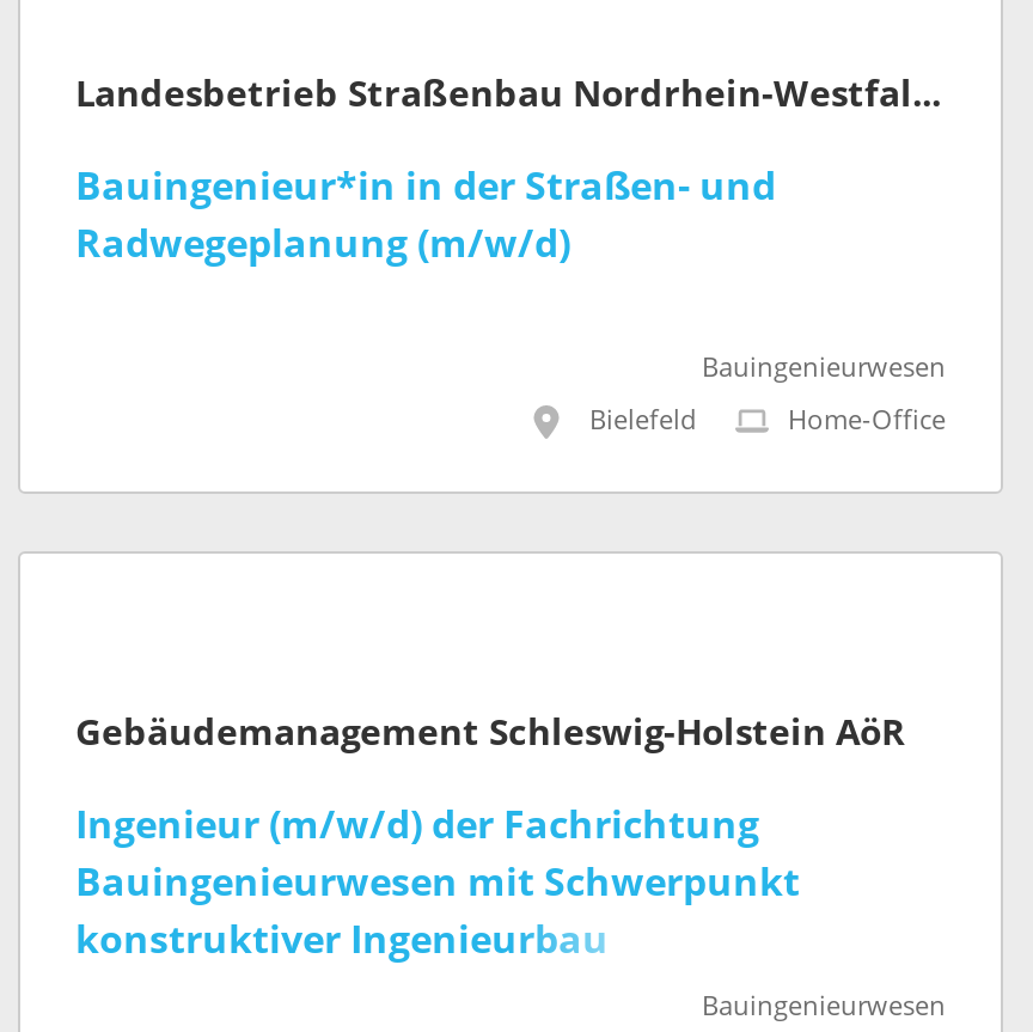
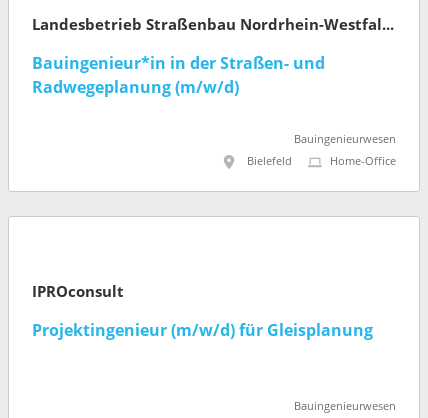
[75,711,905,754] Gebäudemanagement Schleswig-Holstein AöR -> [32,283,124,301] IPROconsult
[75,802,800,962] Ingenieur (m/w/d) der Fachrichtung | Bauingenieurwesen mit Schwerpunkt | konstruktiver Ingenieurbau -> [32,321,373,340] Projektingenieur (m/w/d) für Gleisplanung

